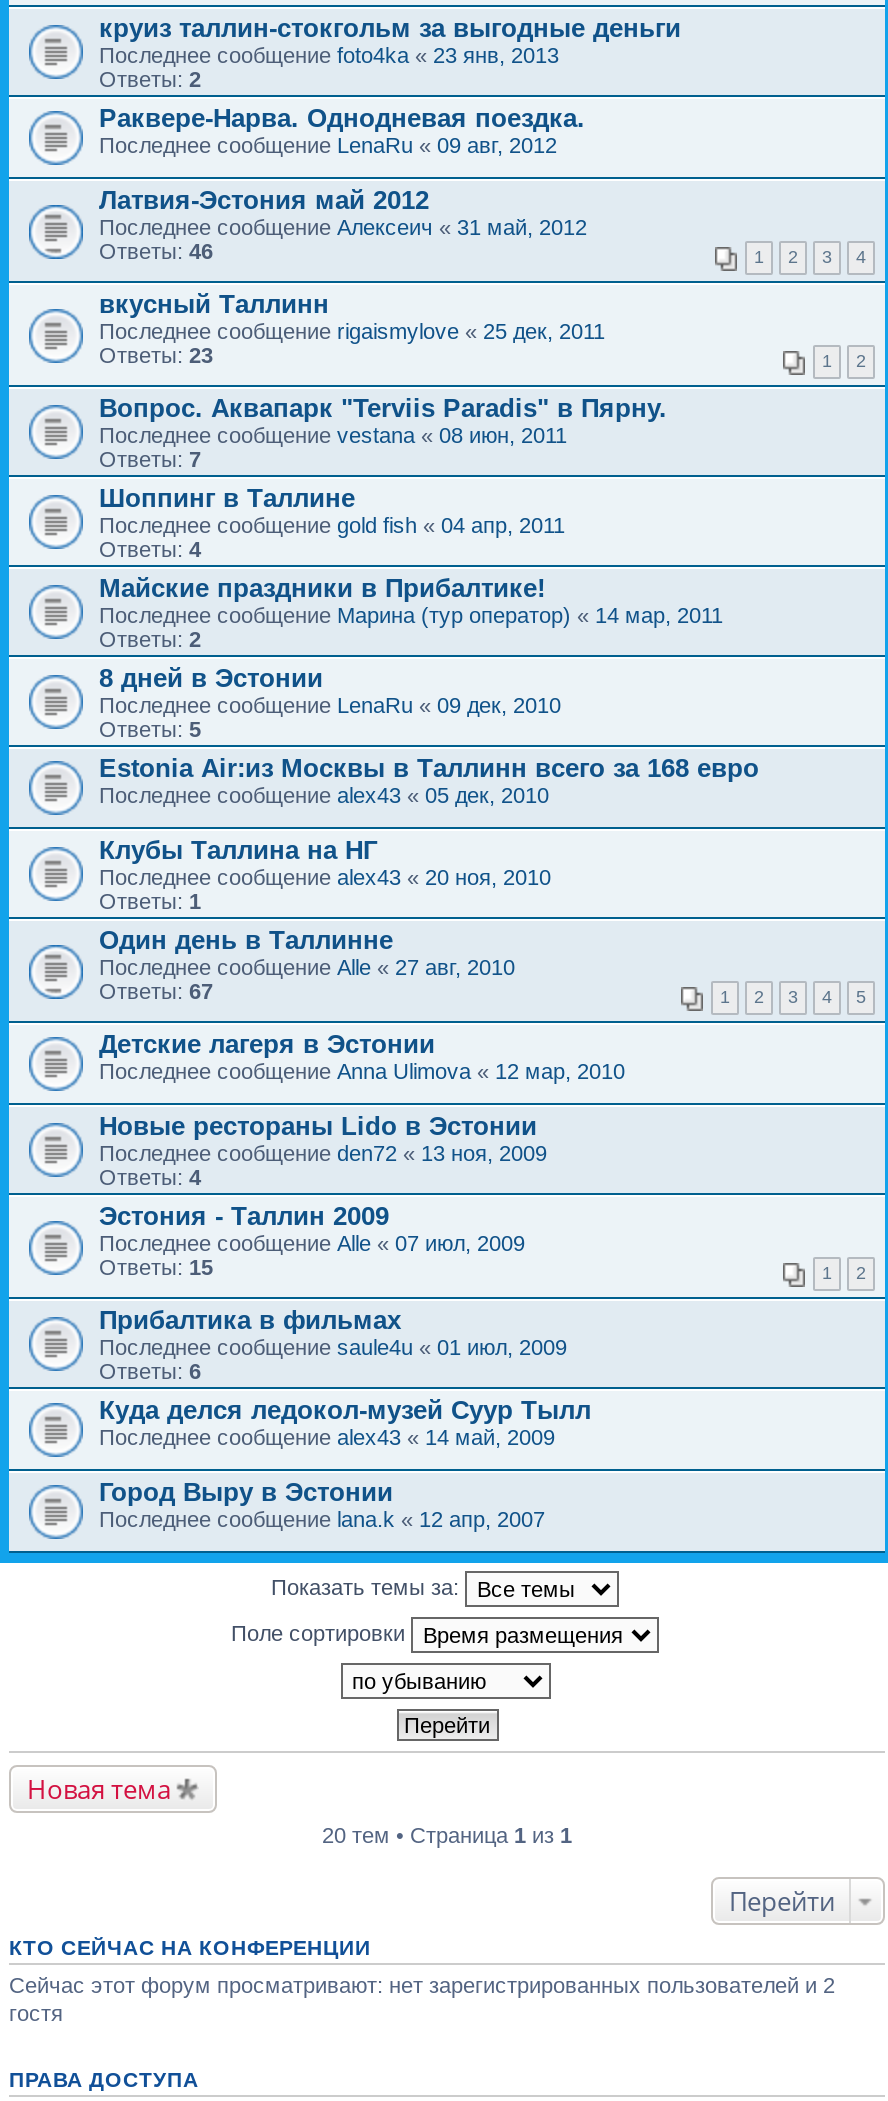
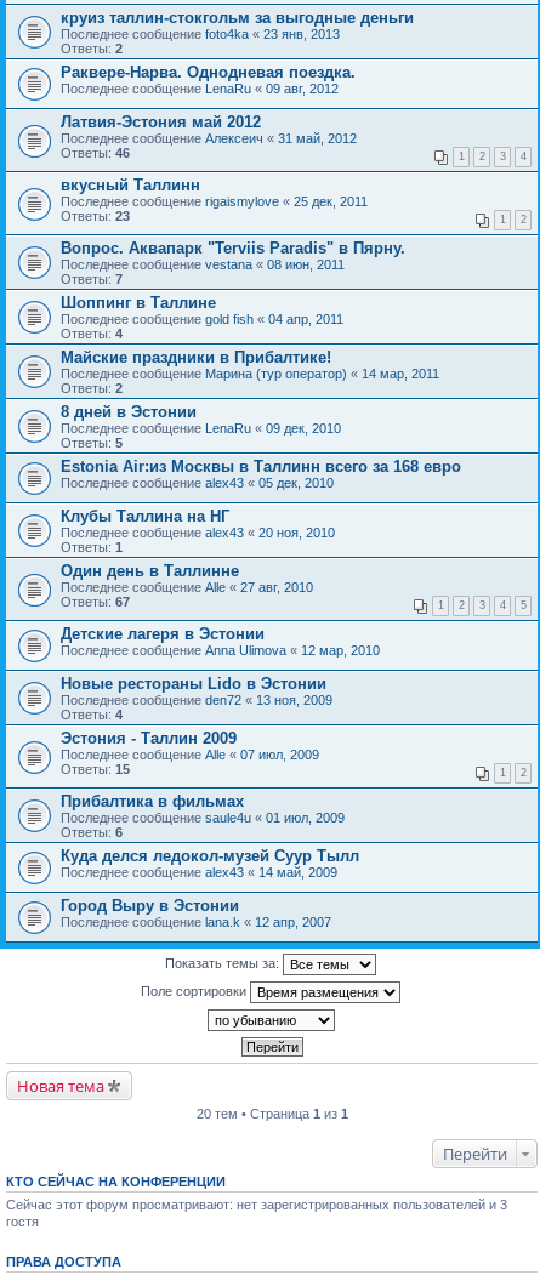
[9,1973,835,1997] Сейчас этот форум просматривают: нет зарегистрированных пользователей и 2 -> [6,1197,507,1212] Сейчас этот форум просматривают: нет зарегистрированных пользователей и 3

